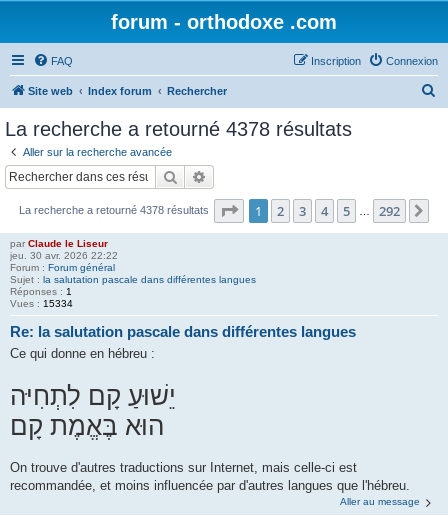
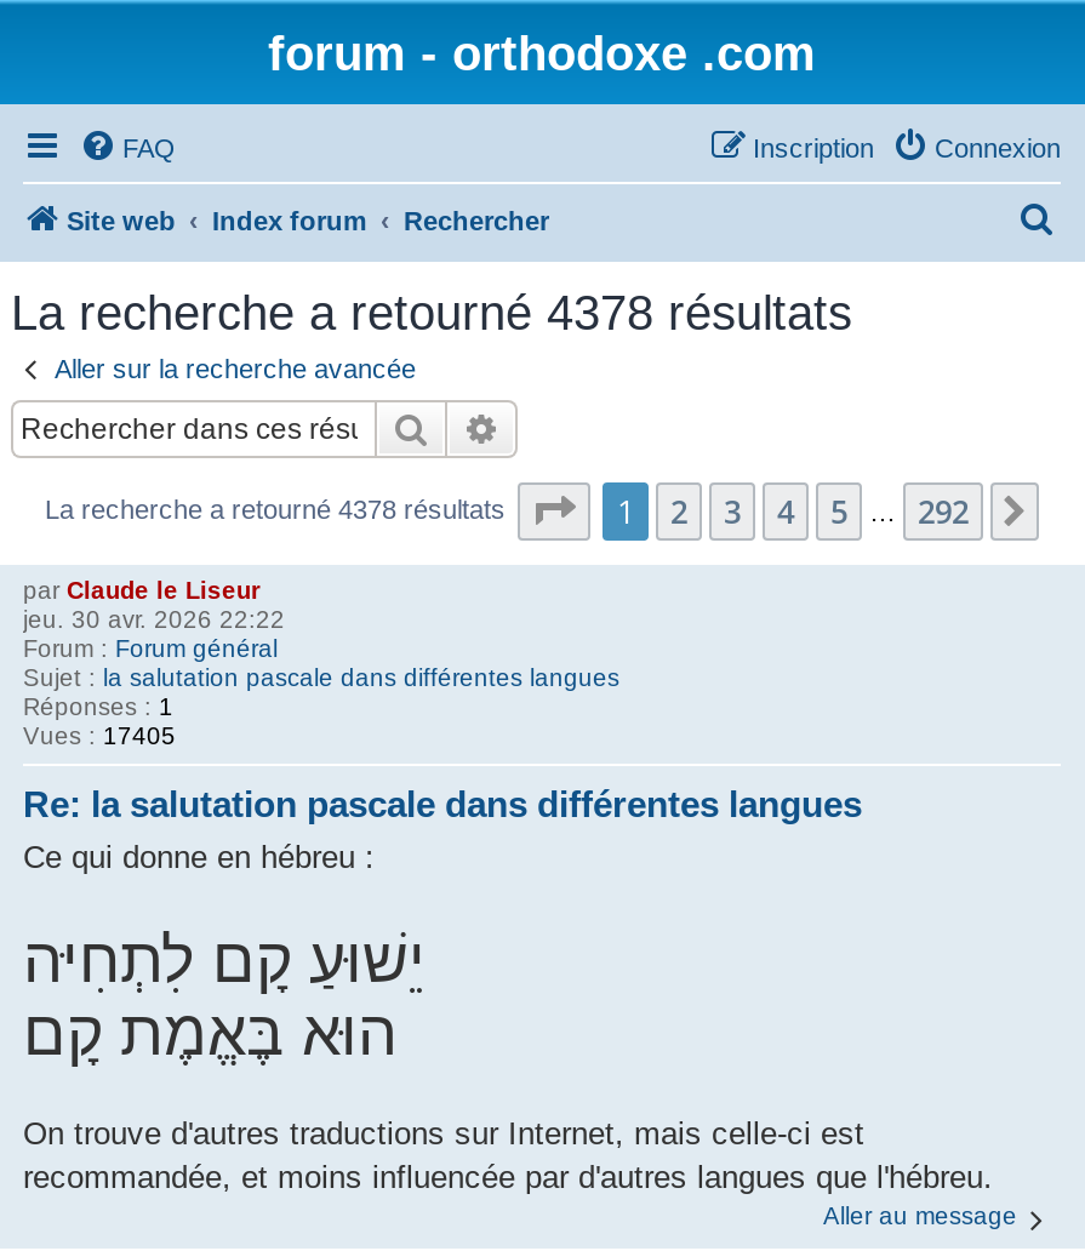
[10,297,73,308] Vues : 15334 -> [23,721,176,748] Vues : 17405

